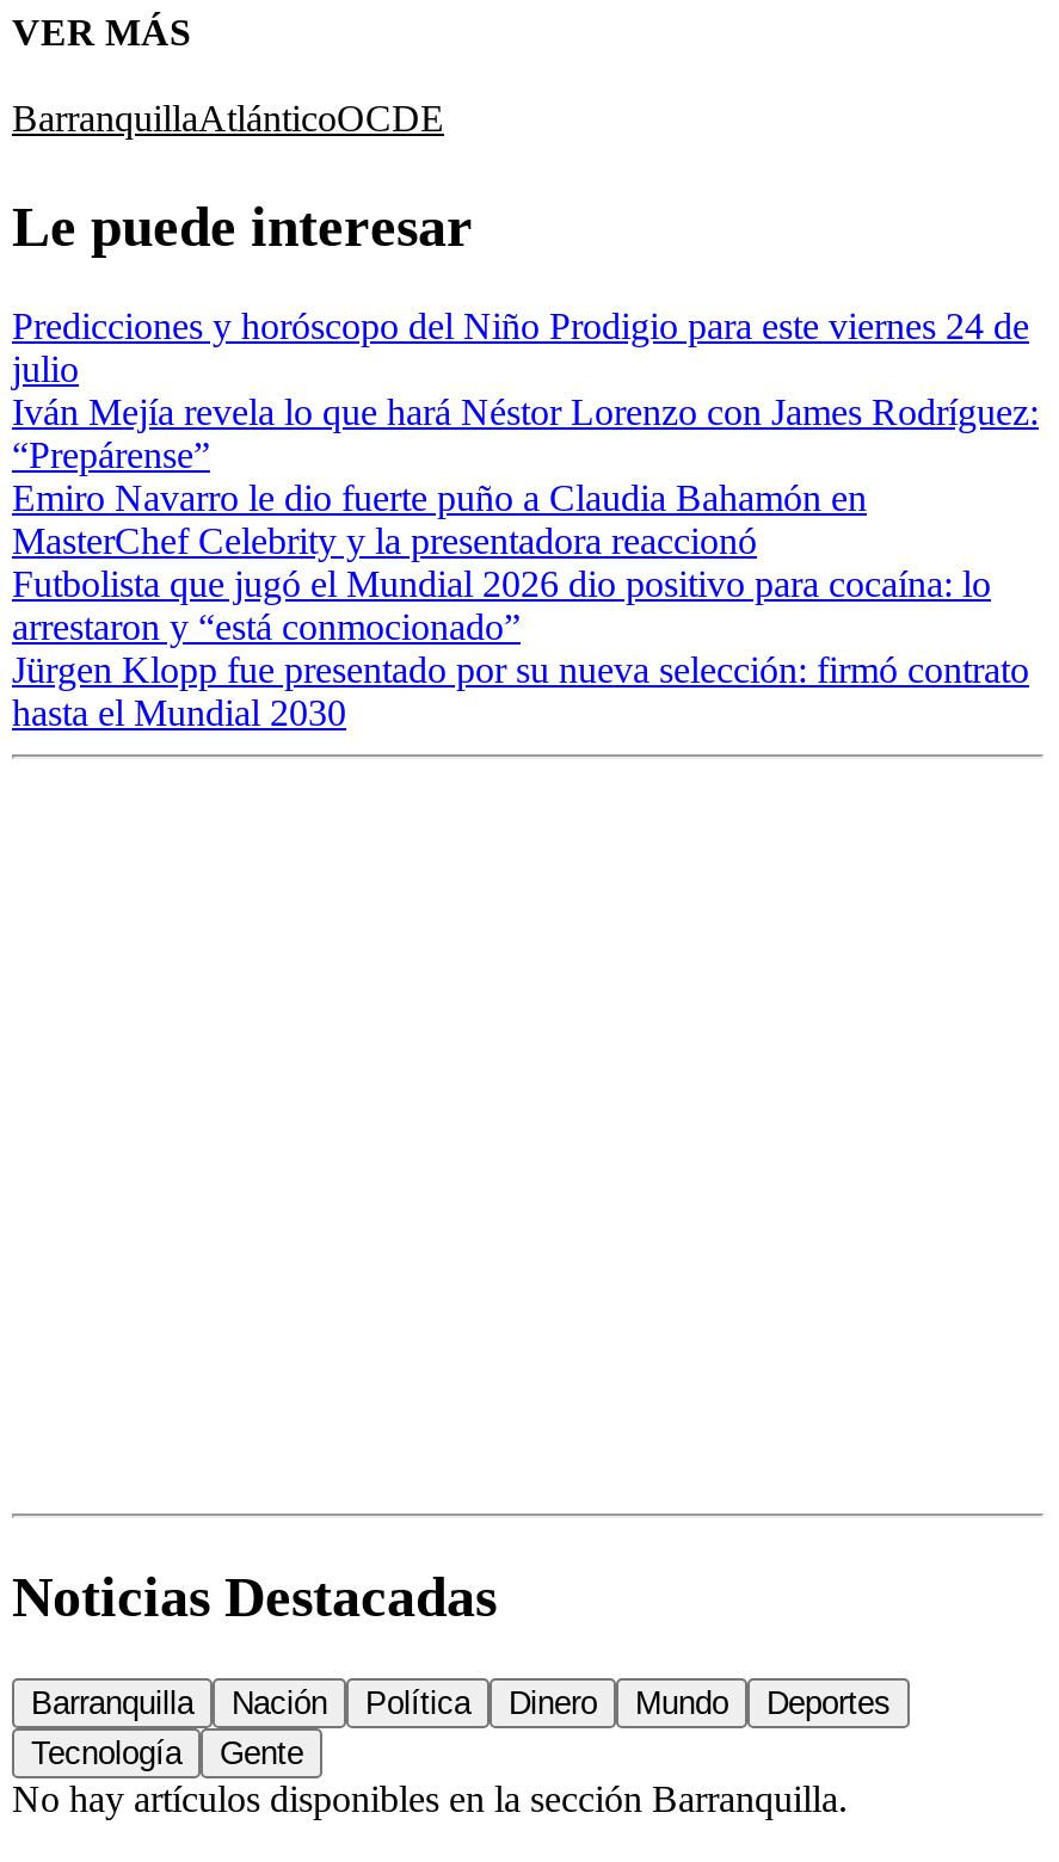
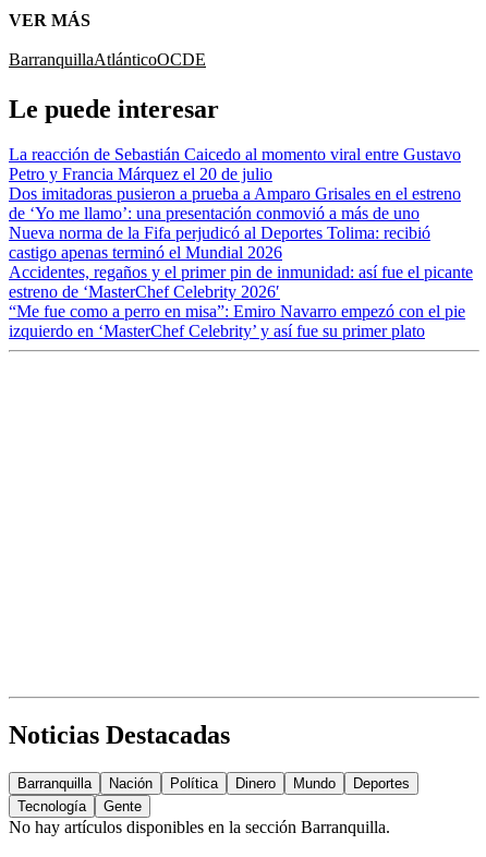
[12,307,1039,734] Predicciones y horóscopo del Niño Prodigio para este viernes 24 de | julio | Iván Mejía revela lo que hará Néstor Lorenzo con James Rodríguez: | “Prepárense” | Emiro Navarro le dio fuerte puño a Claudia Bahamón en | MasterChef Celebrity y la presentadora reaccionó | Futbolista que jugó el Mundial 2026 dio positivo para cocaína: lo | arrestaron y “está conmocionado” | Jürgen Klopp fue presentado por su nueva selección: firmó contrato | hasta el Mundial 2030 -> [9,145,473,341] La reacción de Sebastián Caicedo al momento viral entre Gustavo | Petro y Francia Márquez el 20 de julio | Dos imitadoras pusieron a prueba a Amparo Grisales en el estreno | de ‘Yo me llamo’: una presentación conmovió a más de uno | Nueva norma de la Fifa perjudicó al Deportes Tolima: recibió | castigo apenas terminó el Mundial 2026 | Accidentes, regaños y el primer pin de inmunidad: así fue el picante | estreno de ‘MasterChef Celebrity 2026′ | “Me fue como a perro en misa”: Emiro Navarro empezó con el pie | izquierdo en ‘MasterChef Celebrity’ y así fue su primer plato

